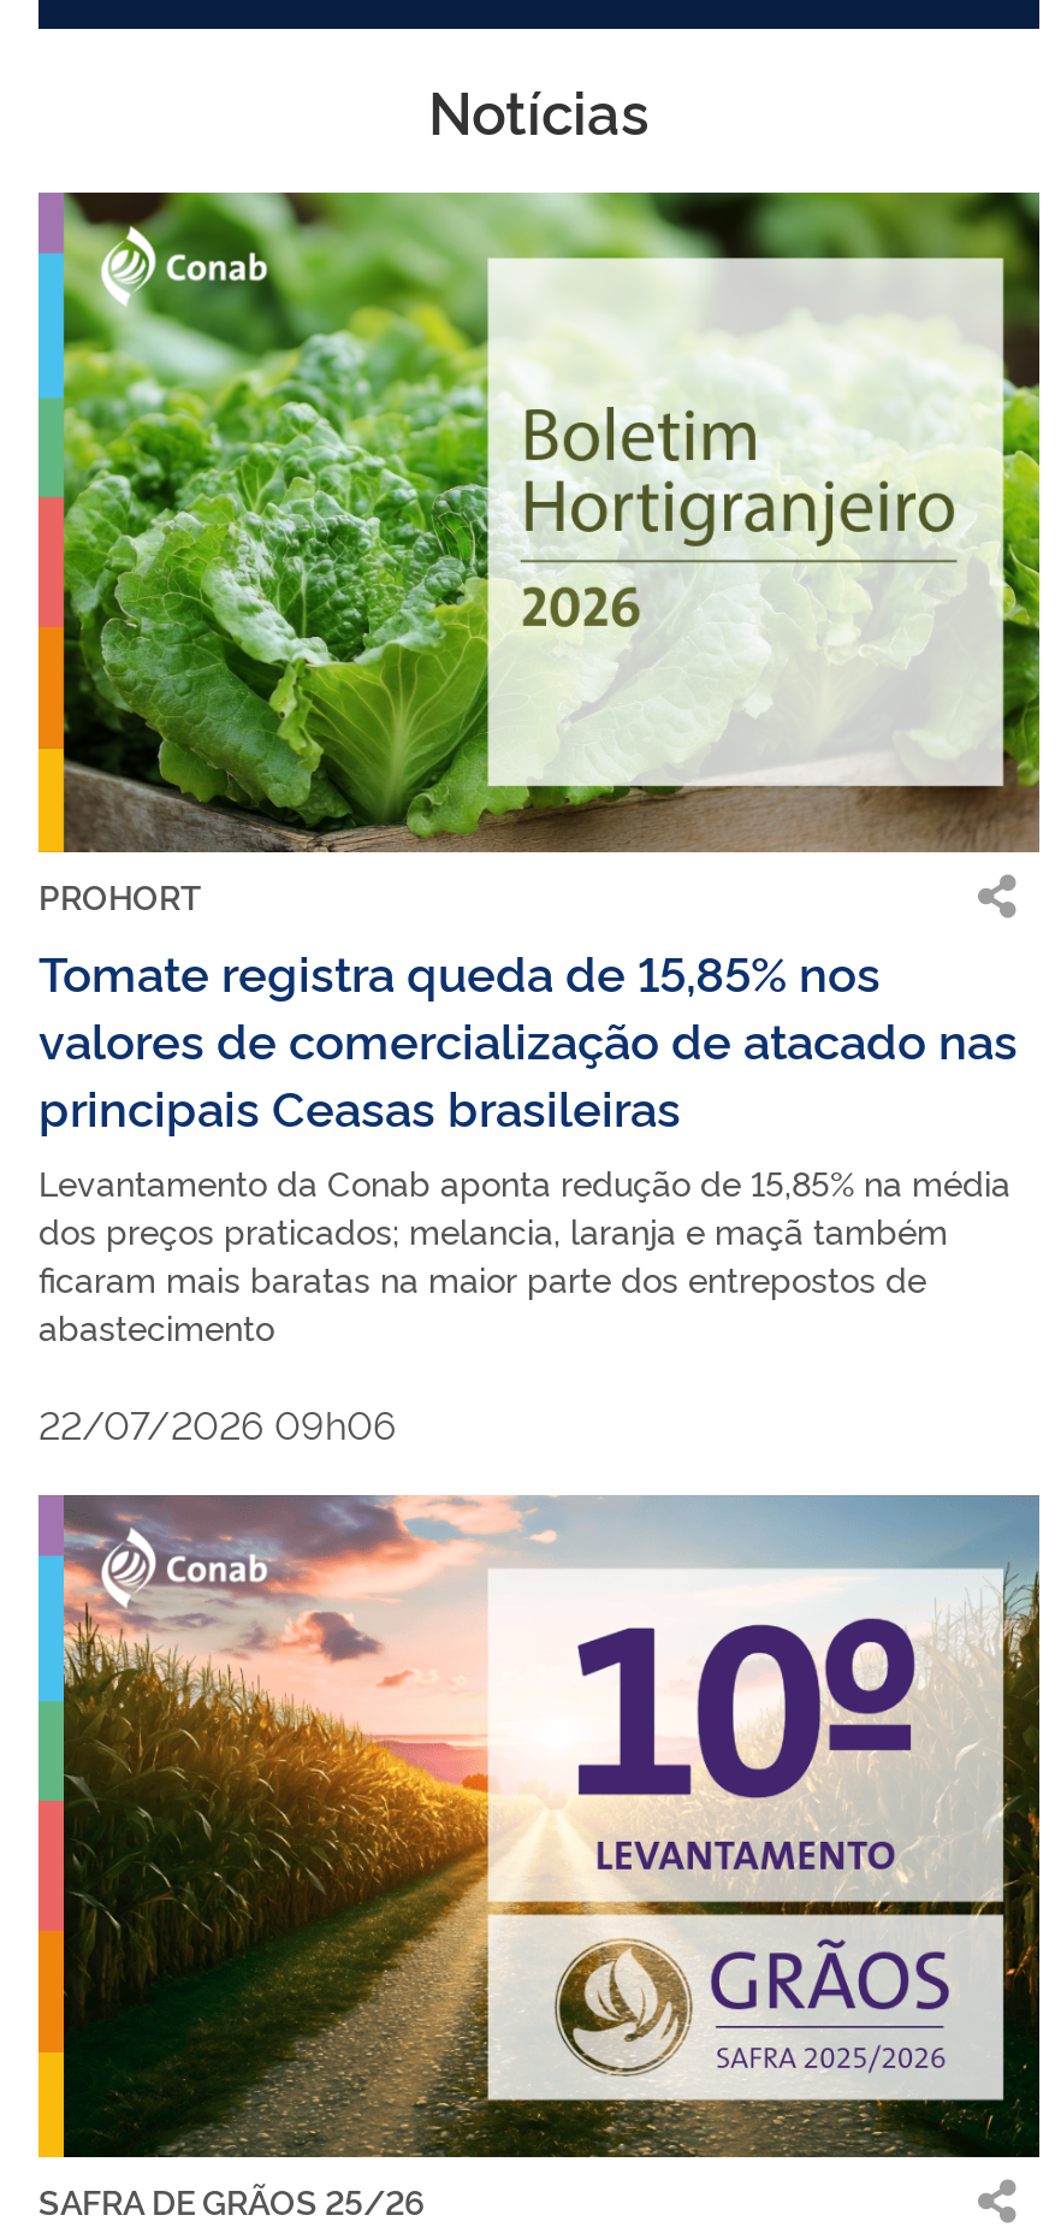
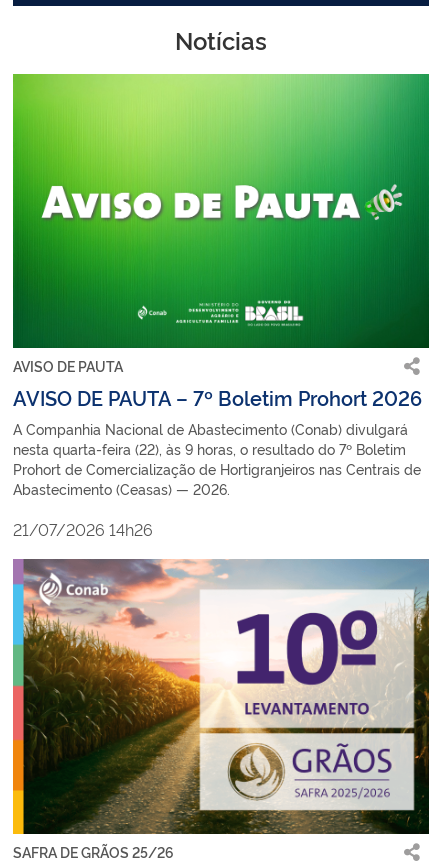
[36,190,1042,1349] [image] | PROHORT | Tomate registra queda de 15,85% nos | valores de comercialização de atacado nas | principais Ceasas brasileiras | Levantamento da Conab aponta redução de 15,85% na média | dos preços praticados; melancia, laranja e maçã também | ficaram mais baratas na maior parte dos entrepostos de | abastecimento -> [12,73,430,498] [image] | AVISO DE PAUTA | AVISO DE PAUTA – 7º Boletim Prohort 2026 | A Companhia Nacional de Abastecimento (Conab) divulgará | nesta quarta-feira (22), às 9 horas, o resultado do 7º Boletim | Prohort de Comercialização de Hortigranjeiros nas Centrais de | Abastecimento (Ceasas) — 2026.
[38,1397,397,1450] 22/07/2026 09h06 -> [13,518,153,540] 21/07/2026 14h26

